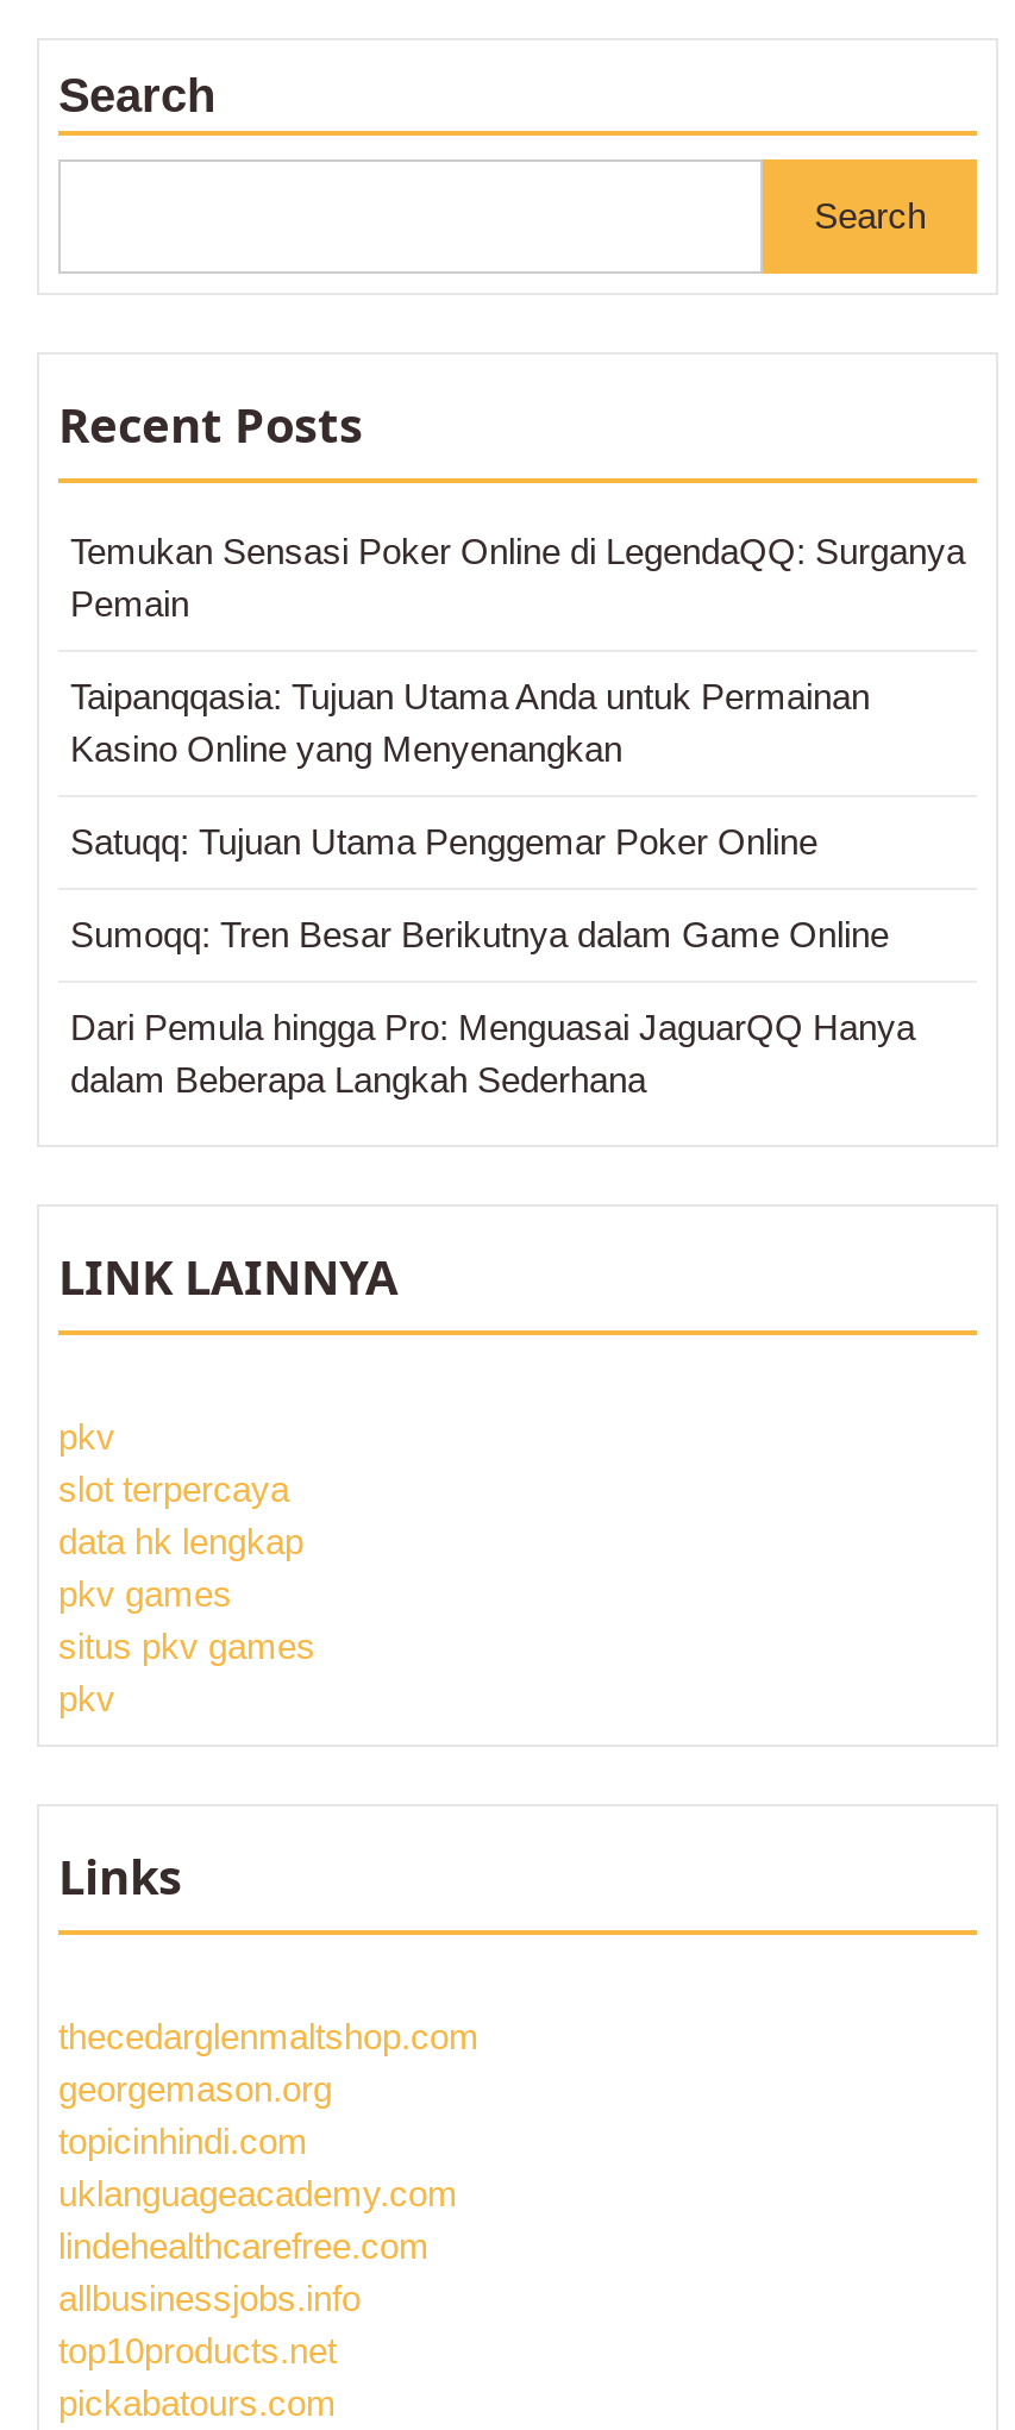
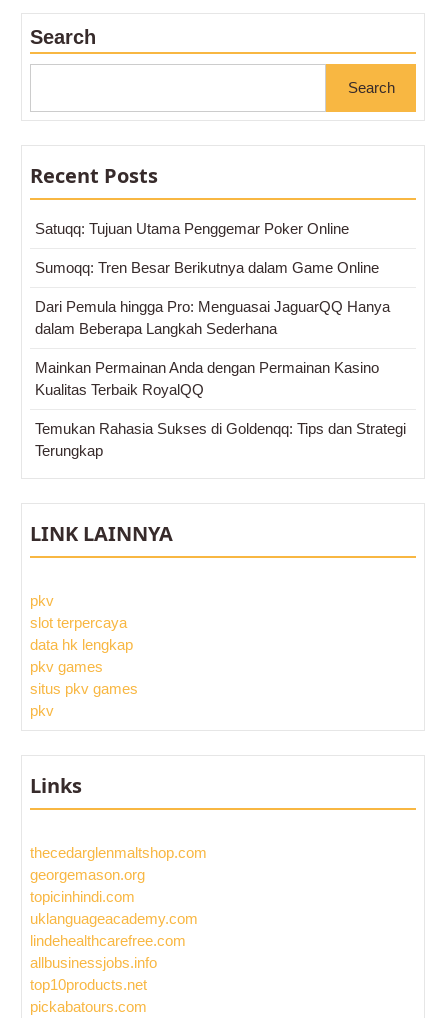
[70,531,965,769] Temukan Sensasi Poker Online di LegendaQQ: Surganya | Pemain | Taipanqqasia: Tujuan Utama Anda untuk Permainan | Kasino Online yang Menyenangkan -> none
moved [70,822,915,1100] -> [35,220,390,337]: Satuqq: Tujuan Utama Penggemar Poker Online | Sumoqq: Tren Besar Berikutnya dalam Game Online | Dari Pemula hingga Pro: Menguasai JaguarQQ Hanya | dalam Beberapa Langkah Sederhana
none -> [35,359,406,459] Mainkan Permainan Anda dengan Permainan Kasino | Kualitas Terbaik RoyalQQ | Temukan Rahasia Sukses di Goldenqq: Tips dan Strategi | Terungkap

